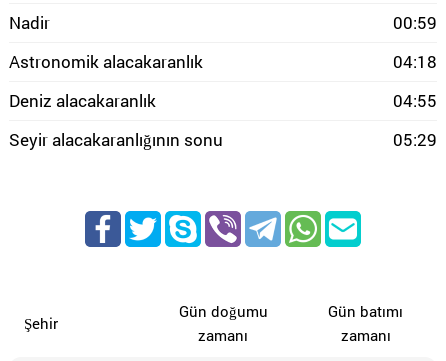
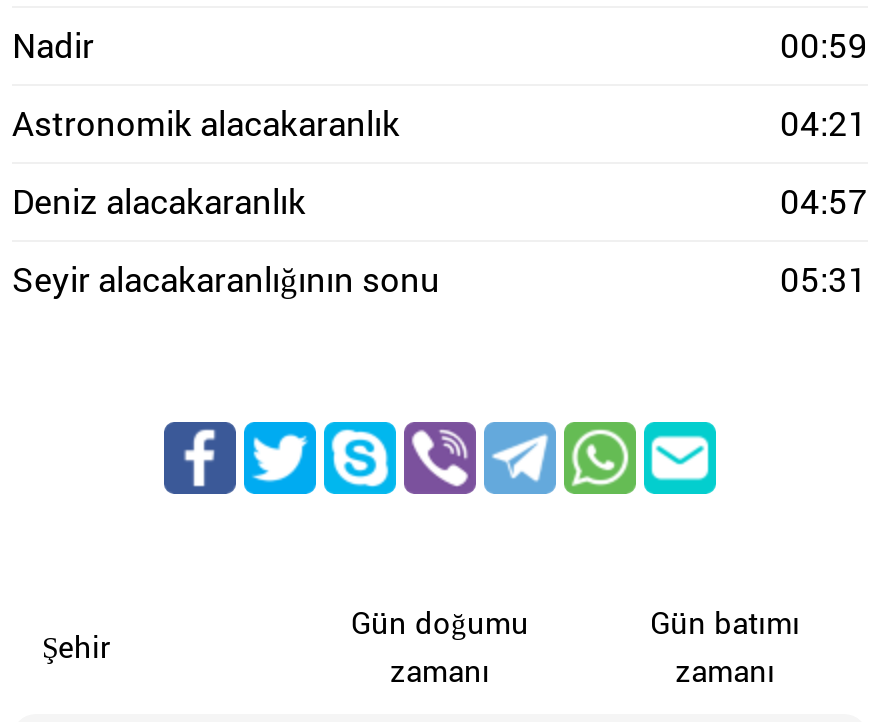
[393,50,437,73] 04:18 -> [780,100,868,146] 04:21
[393,89,437,112] 04:55 -> [780,178,868,224] 04:57
[393,128,437,151] 05:29 -> [780,256,868,302] 05:31

